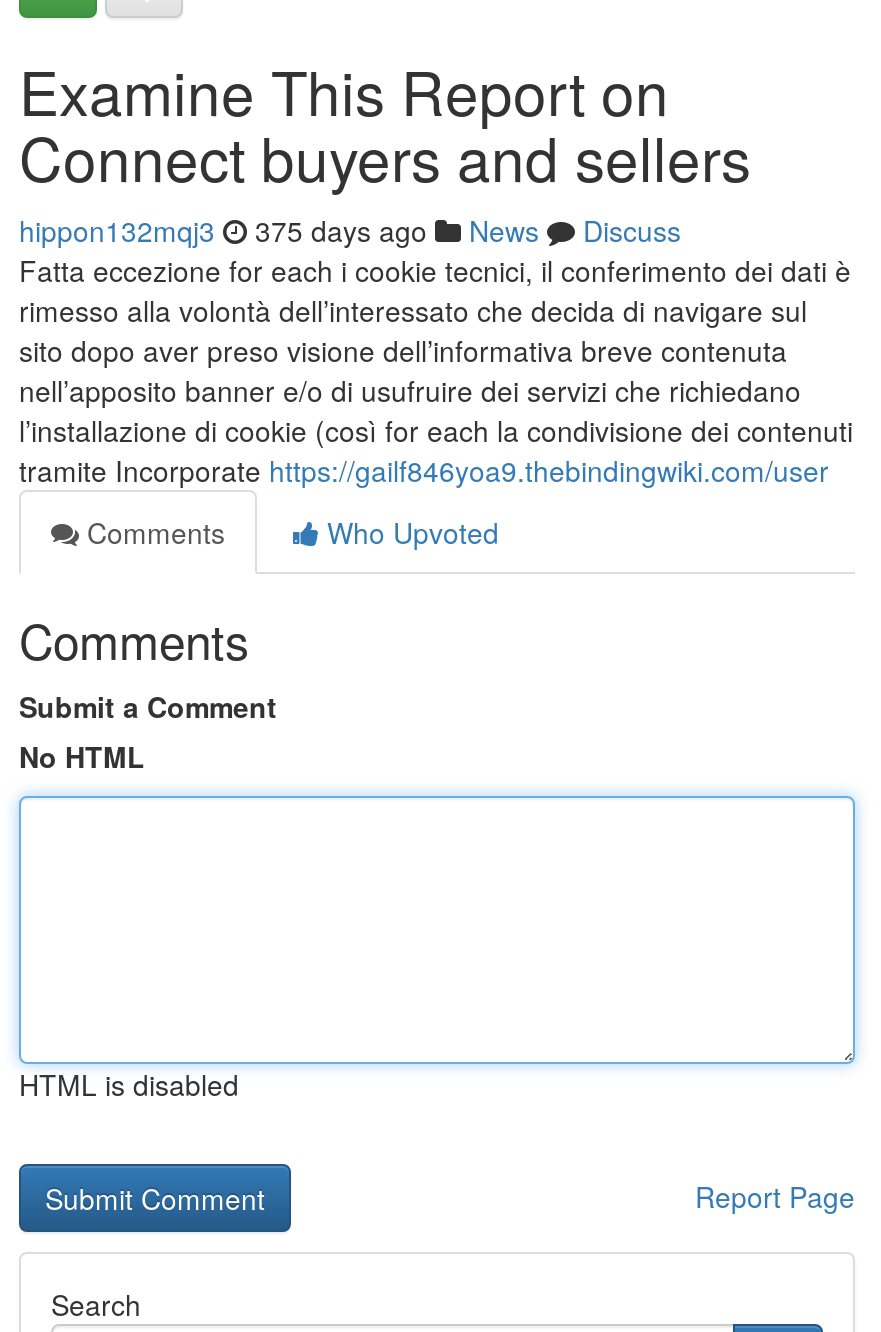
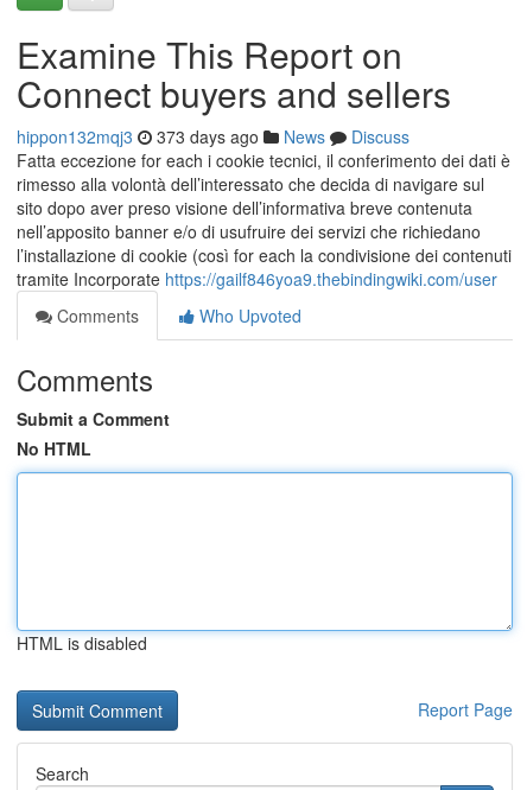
[19,210,681,250] hippon132mqj3 375 days ago News Discuss -> [17,125,409,148] hippon132mqj3 373 days ago News Discuss

